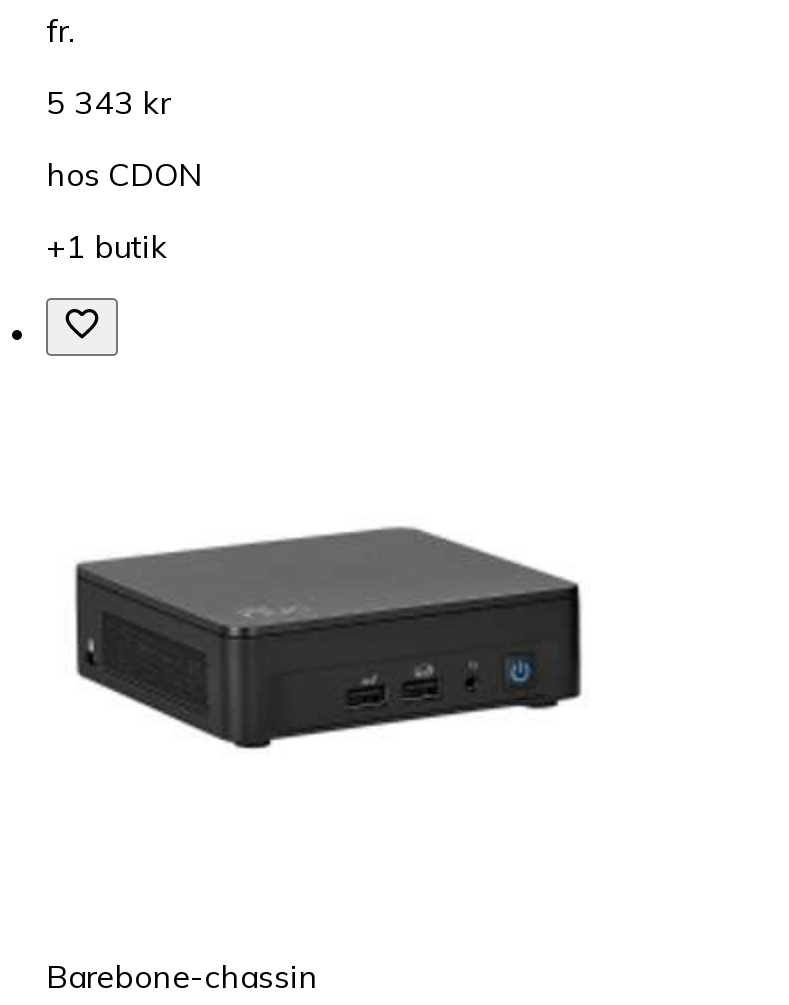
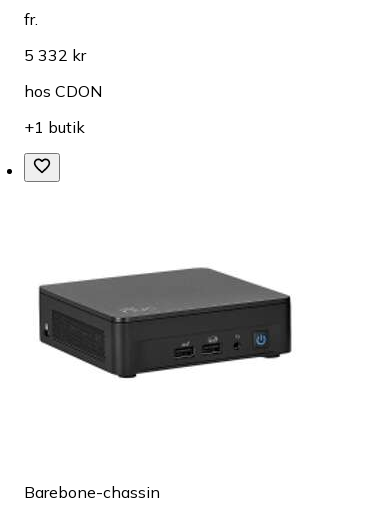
[46,82,170,122] 5 343 kr -> [24,45,86,65] 5 332 kr

